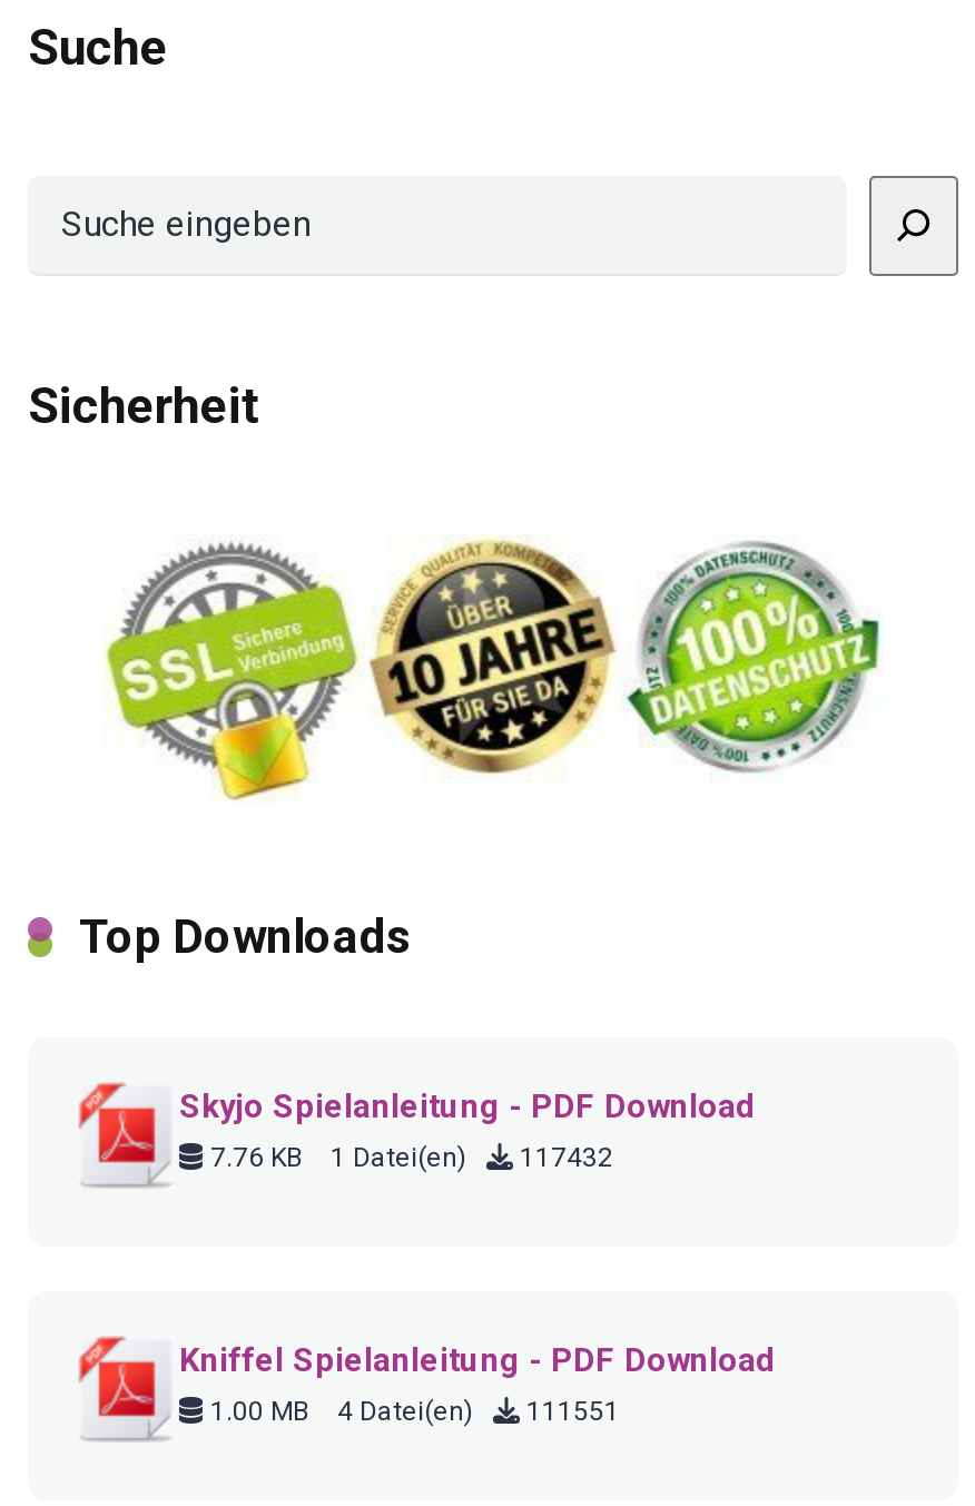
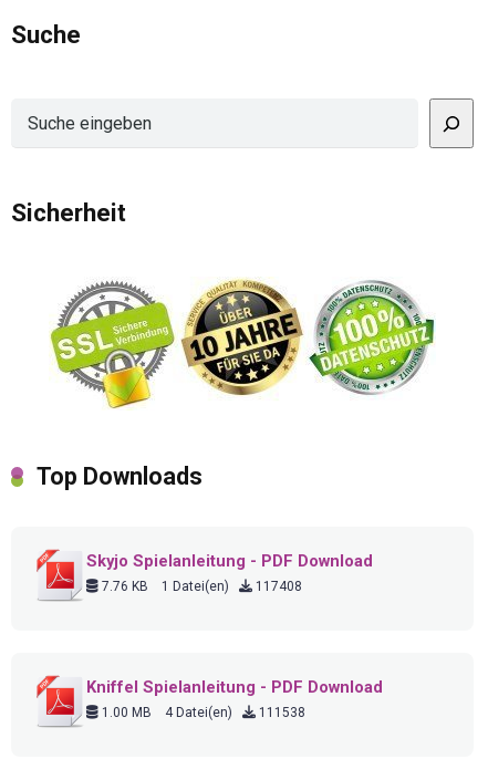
[204,1142,613,1173] 7.76 KB 1 Datei(en) 117432 -> [98,579,302,594] 7.76 KB 1 Datei(en) 117408
[204,1395,620,1427] 1.00 MB 4 Datei(en) 111551 -> [98,705,305,721] 1.00 MB 4 Datei(en) 111538

